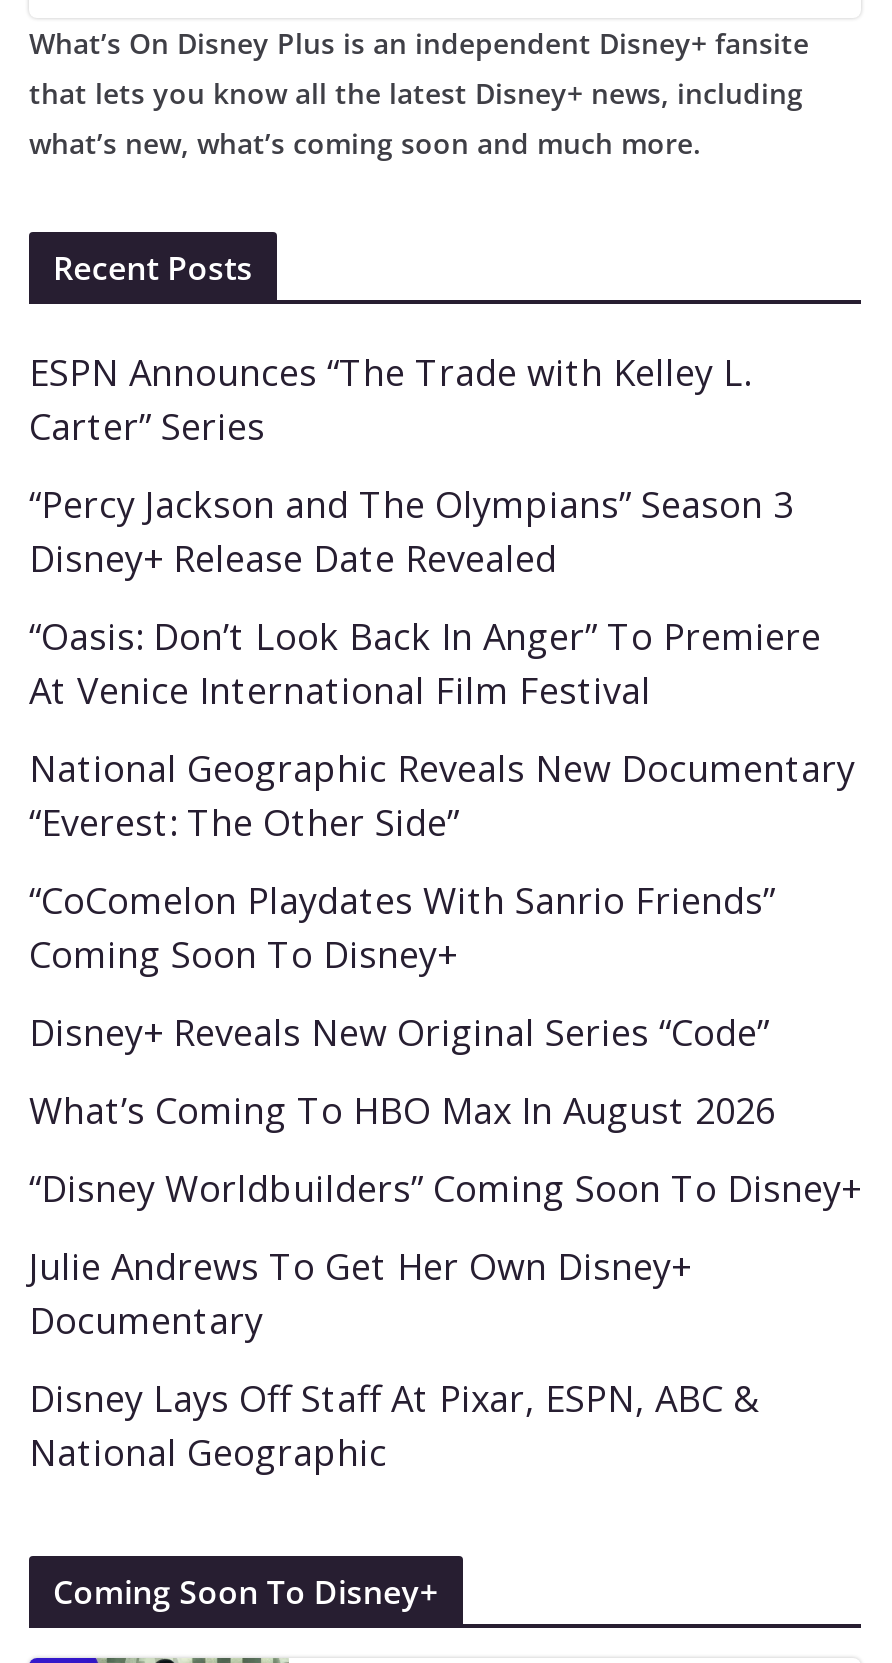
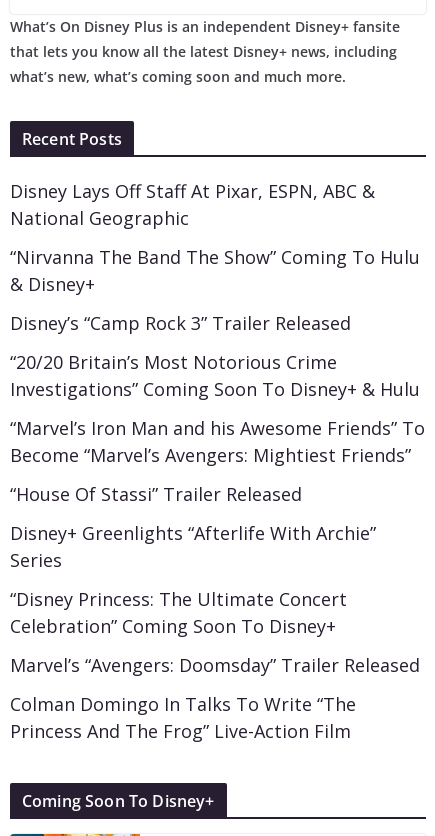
[29,348,861,1344] ESPN Announces “The Trade with Kelley L. | Carter” Series | “Percy Jackson and The Olympians” Season 3 | Disney+ Release Date Revealed | “Oasis: Don’t Look Back In Anger” To Premiere | At Venice International Film Festival | National Geographic Reveals New Documentary | “Everest: The Other Side” | “CoComelon Playdates With Sanrio Friends” | Coming Soon To Disney+ | Disney+ Reveals New Original Series “Code” | What’s Coming To HBO Max In August 2026 | “Disney Worldbuilders” Coming Soon To Disney+ | Julie Andrews To Get Her Own Disney+ | Documentary -> none
moved [29,1374,759,1476] -> [10,179,375,230]: Disney Lays Off Staff At Pixar, ESPN, ABC & | National Geographic
none -> [10,245,425,743] “Nirvanna The Band The Show” Coming To Hulu | & Disney+ | Disney’s “Camp Rock 3” Trailer Released | “20/20 Britain’s Most Notorious Crime | Investigations” Coming Soon To Disney+ & Hulu | “Marvel’s Iron Man and his Awesome Friends” To | Become “Marvel’s Avengers: Mightiest Friends” | “House Of Stassi” Trailer Released | Disney+ Greenlights “Afterlife With Archie” | Series | “Disney Princess: The Ultimate Concert | Celebration” Coming Soon To Disney+ | Marvel’s “Avengers: Doomsday” Trailer Released | Colman Domingo In Talks To Write “The | Princess And The Frog” Live-Action Film

